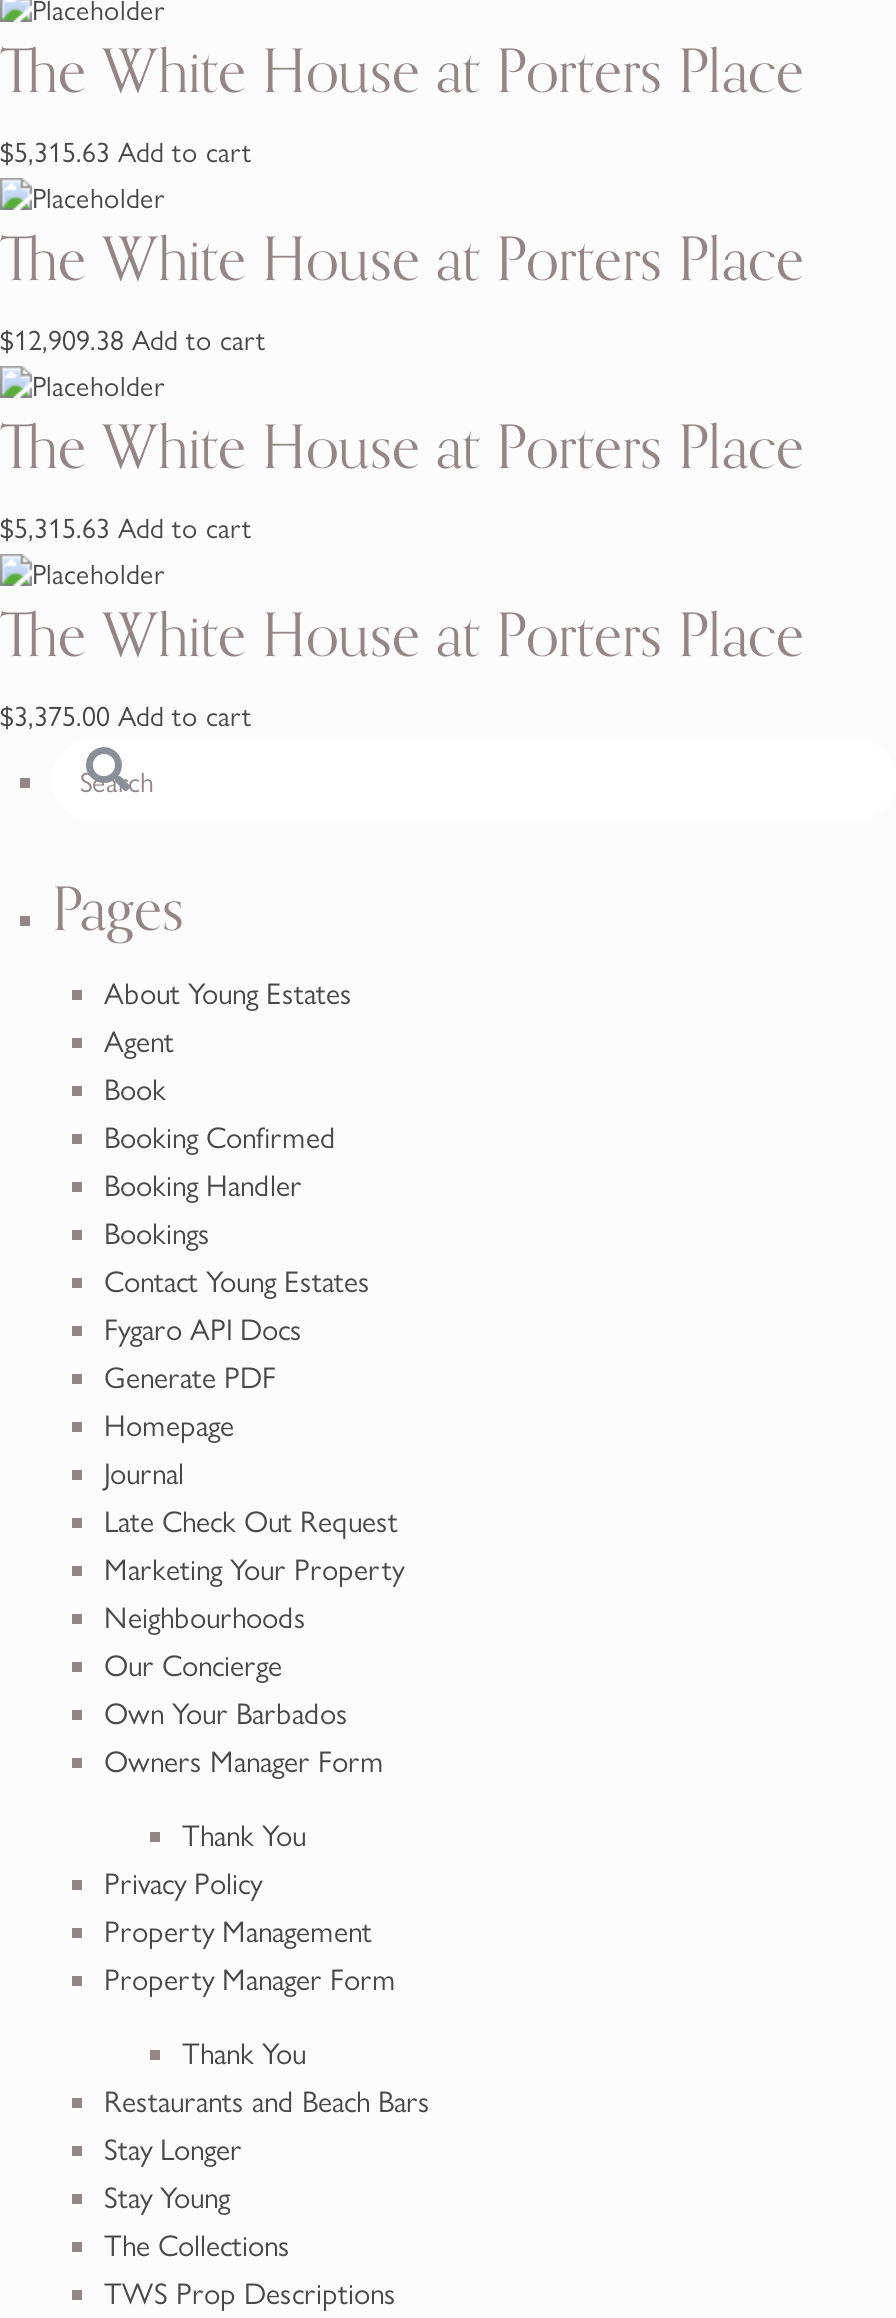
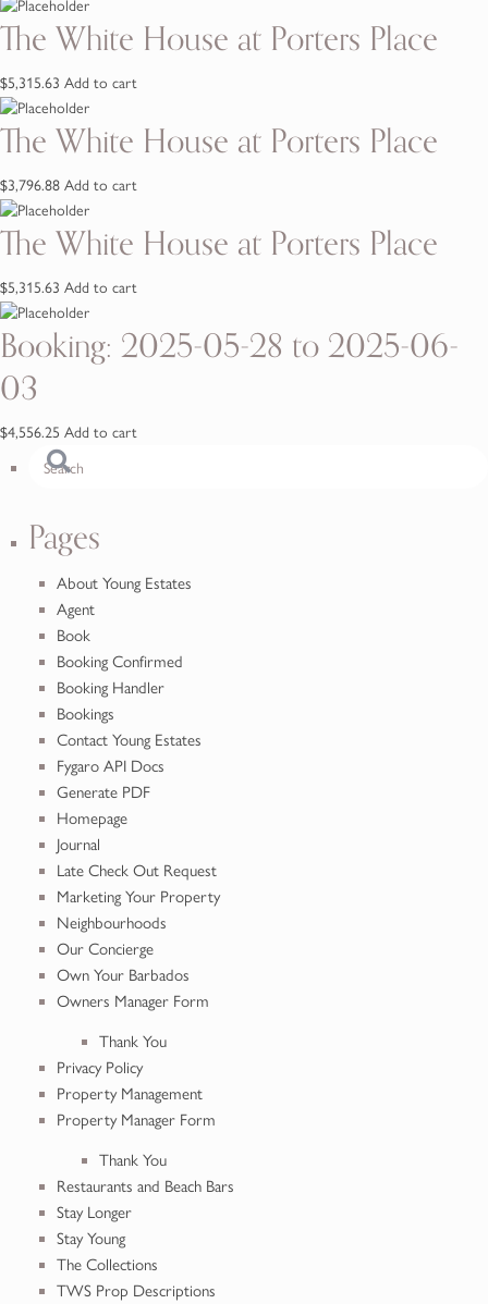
[0,325,266,359] $12,909.38 Add to cart -> [0,177,137,195] $3,796.88 Add to cart
[0,588,804,734] The White House at Porters Place | $3,375.00 Add to cart -> [0,320,459,442] Booking: 2025-05-28 to 2025-06- | 03 | $4,556.25 Add to cart

